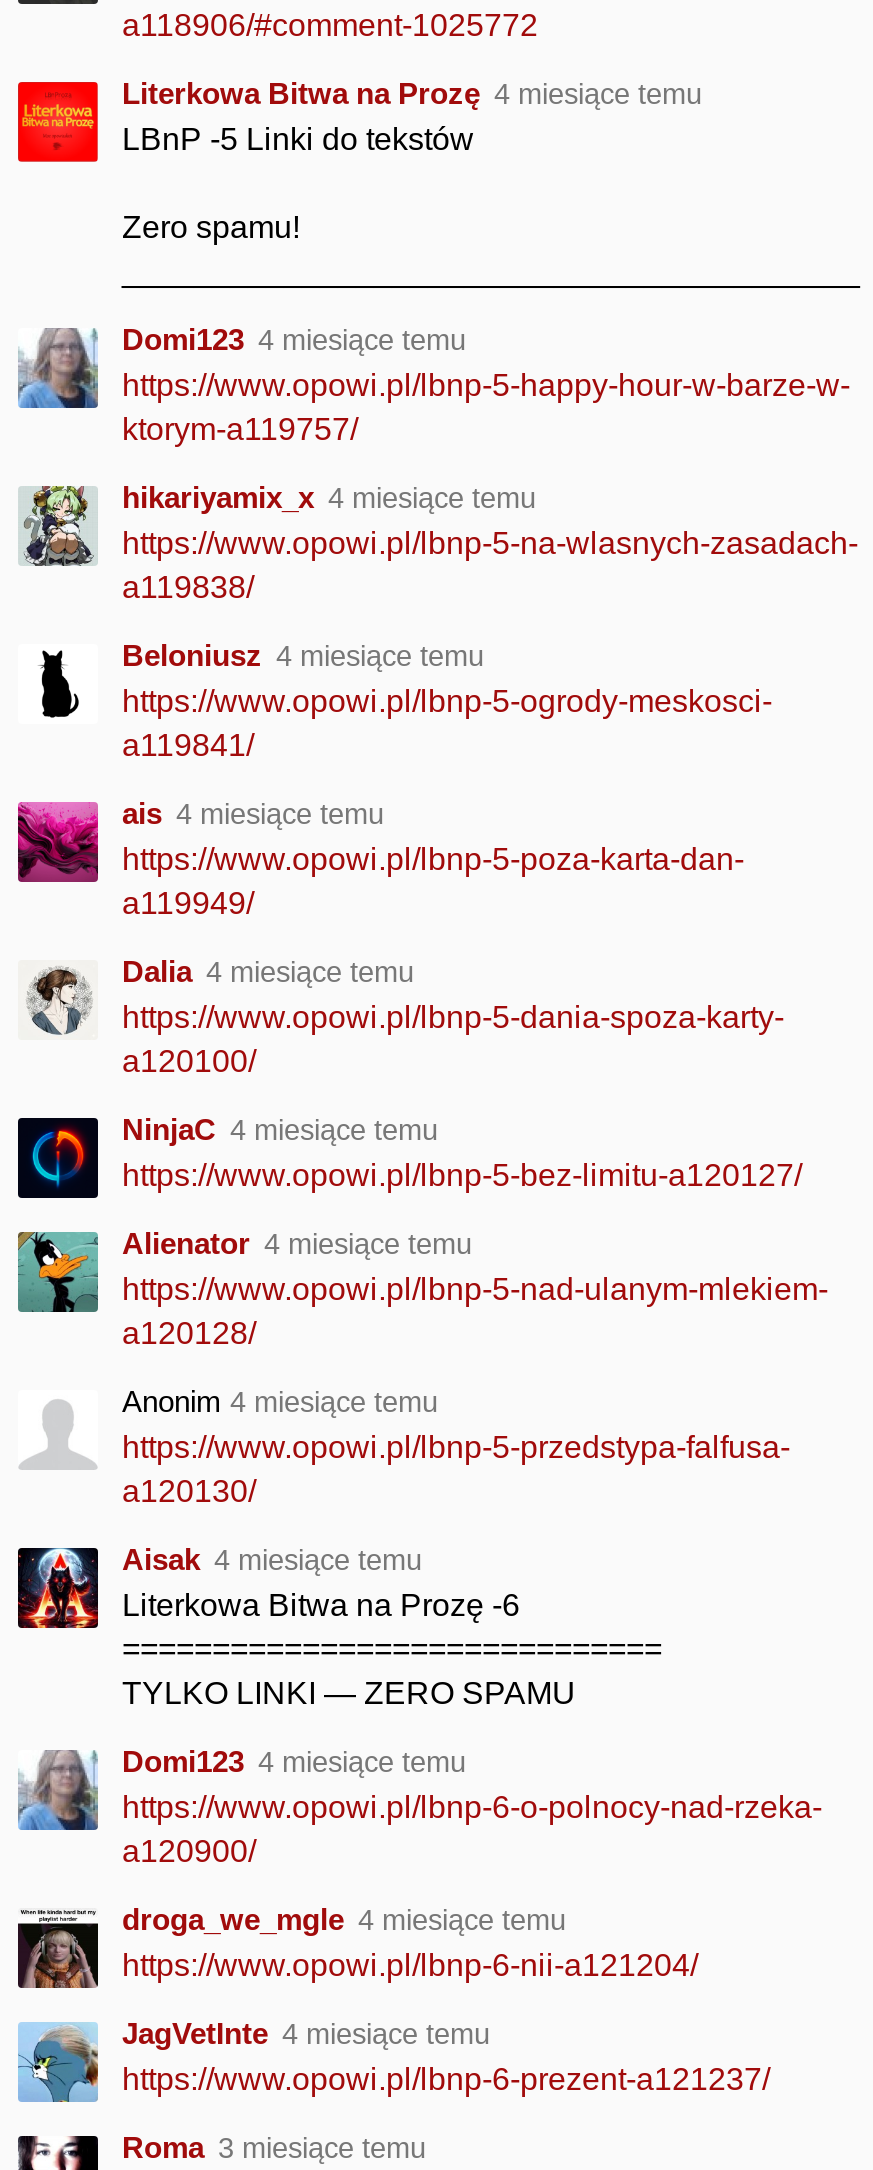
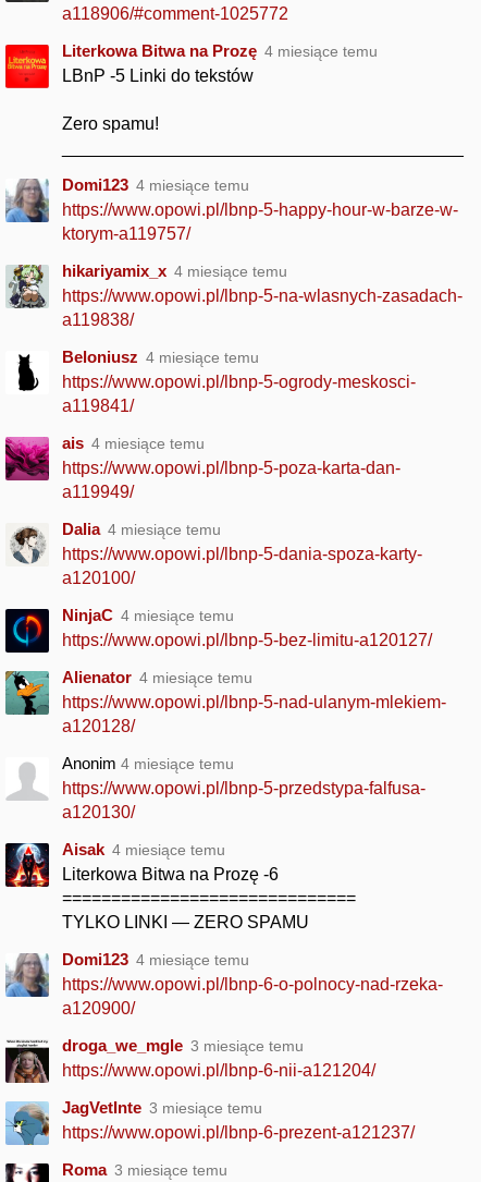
[122,1902,566,1936] droga_we_mgle 4 miesiące temu -> [62,1036,304,1055] droga_we_mgle 3 miesiące temu
[122,2016,490,2050] JagVetInte 4 miesiące temu -> [62,1098,262,1117] JagVetInte 3 miesiące temu

